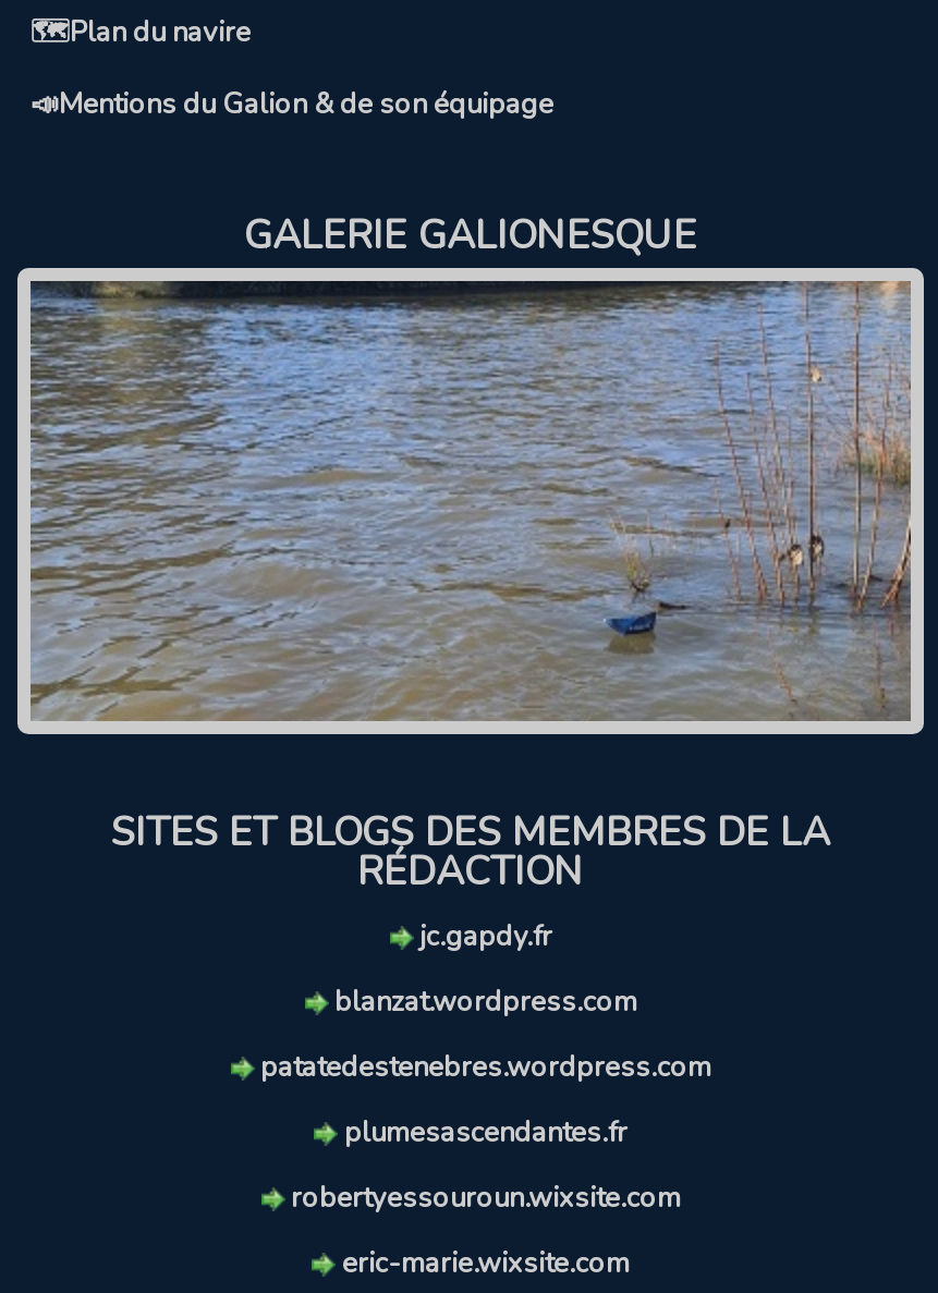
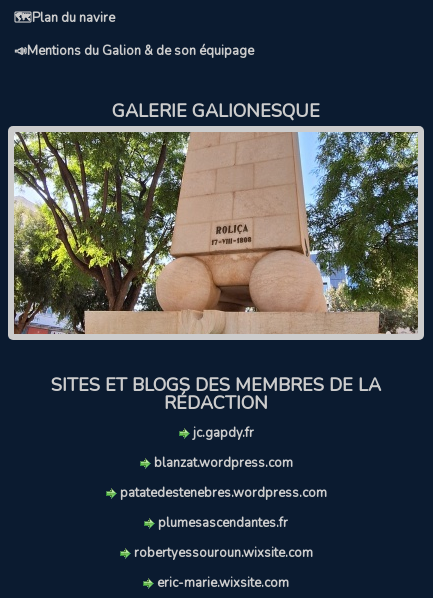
[28,279,913,721] [image] -> [13,131,419,334] [image]

